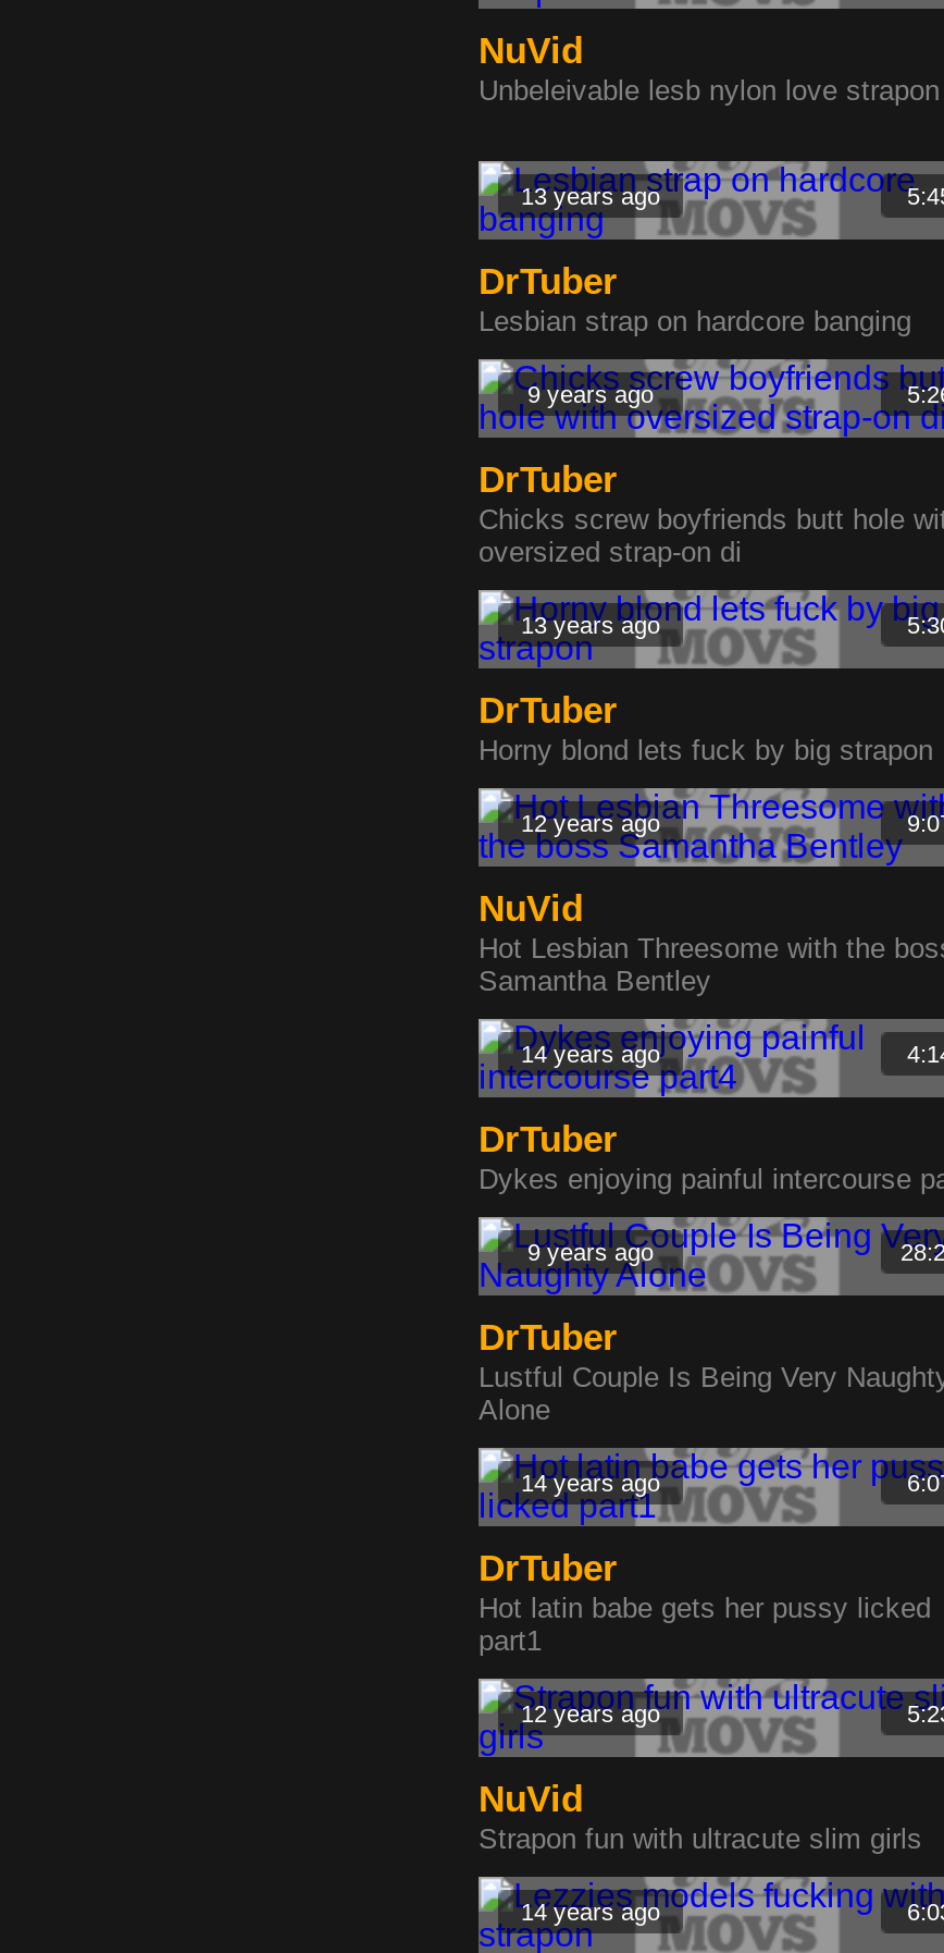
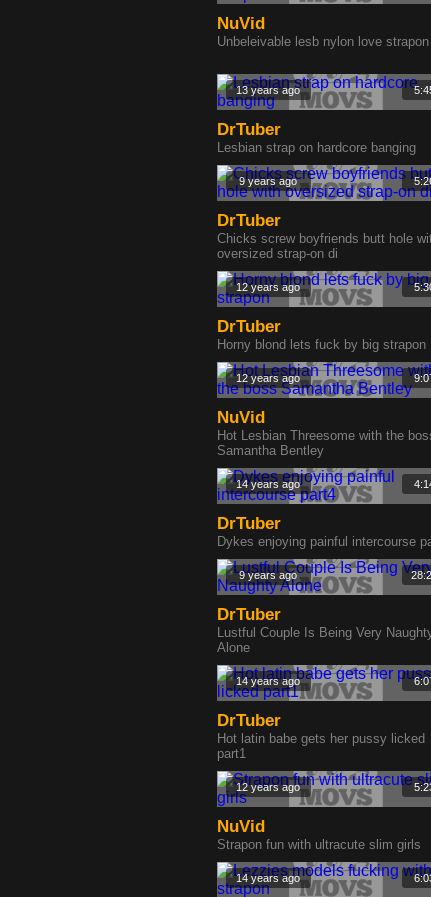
[521,612,660,638] 13 years ago -> [236,281,300,293] 12 years ago

